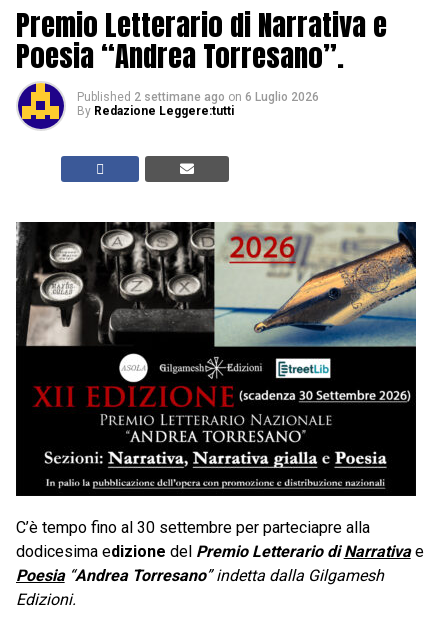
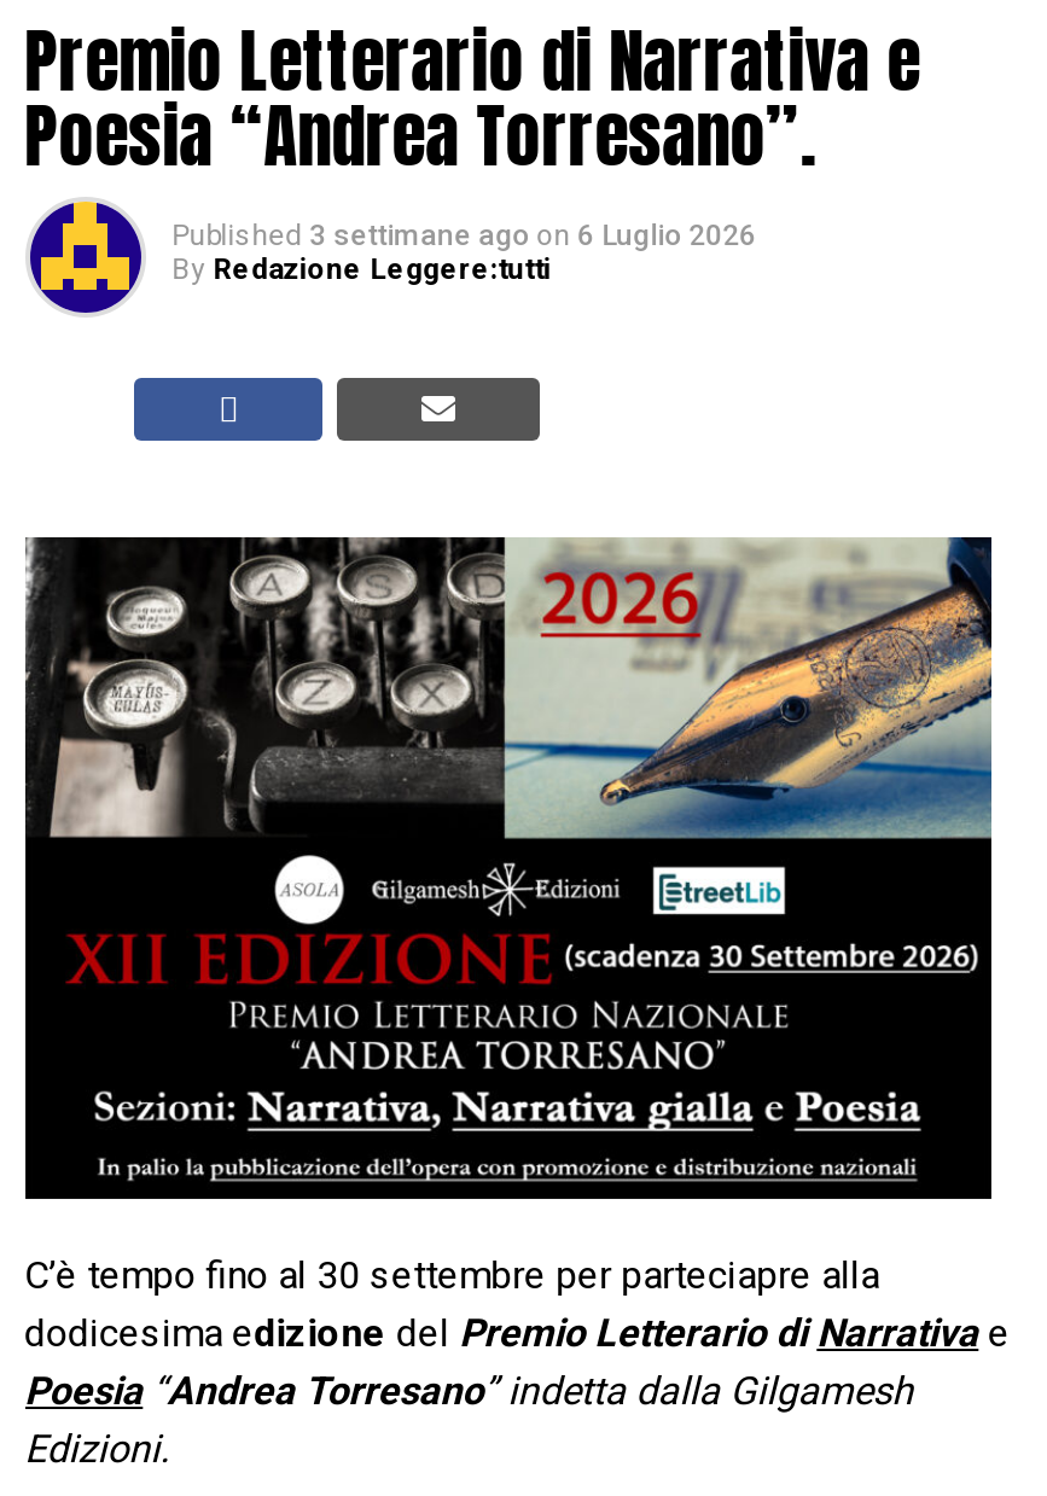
[77,90,319,104] Published 2 settimane ago on 6 Luglio 2026 -> [172,218,756,252] Published 3 settimane ago on 6 Luglio 2026

